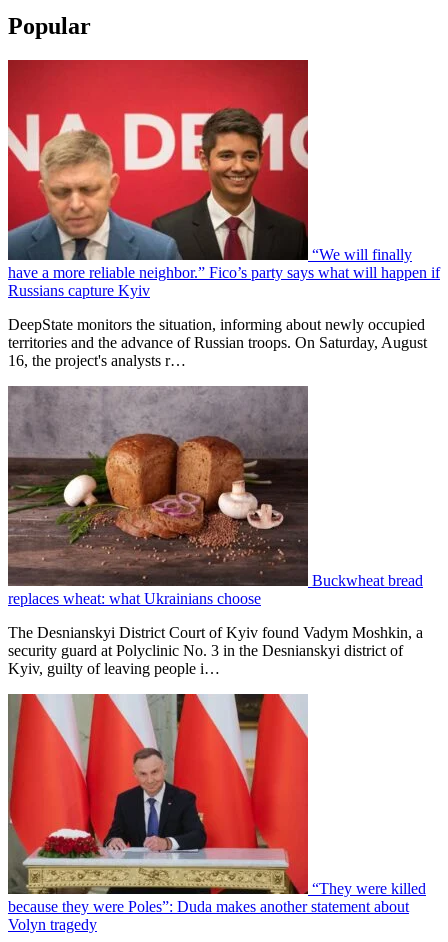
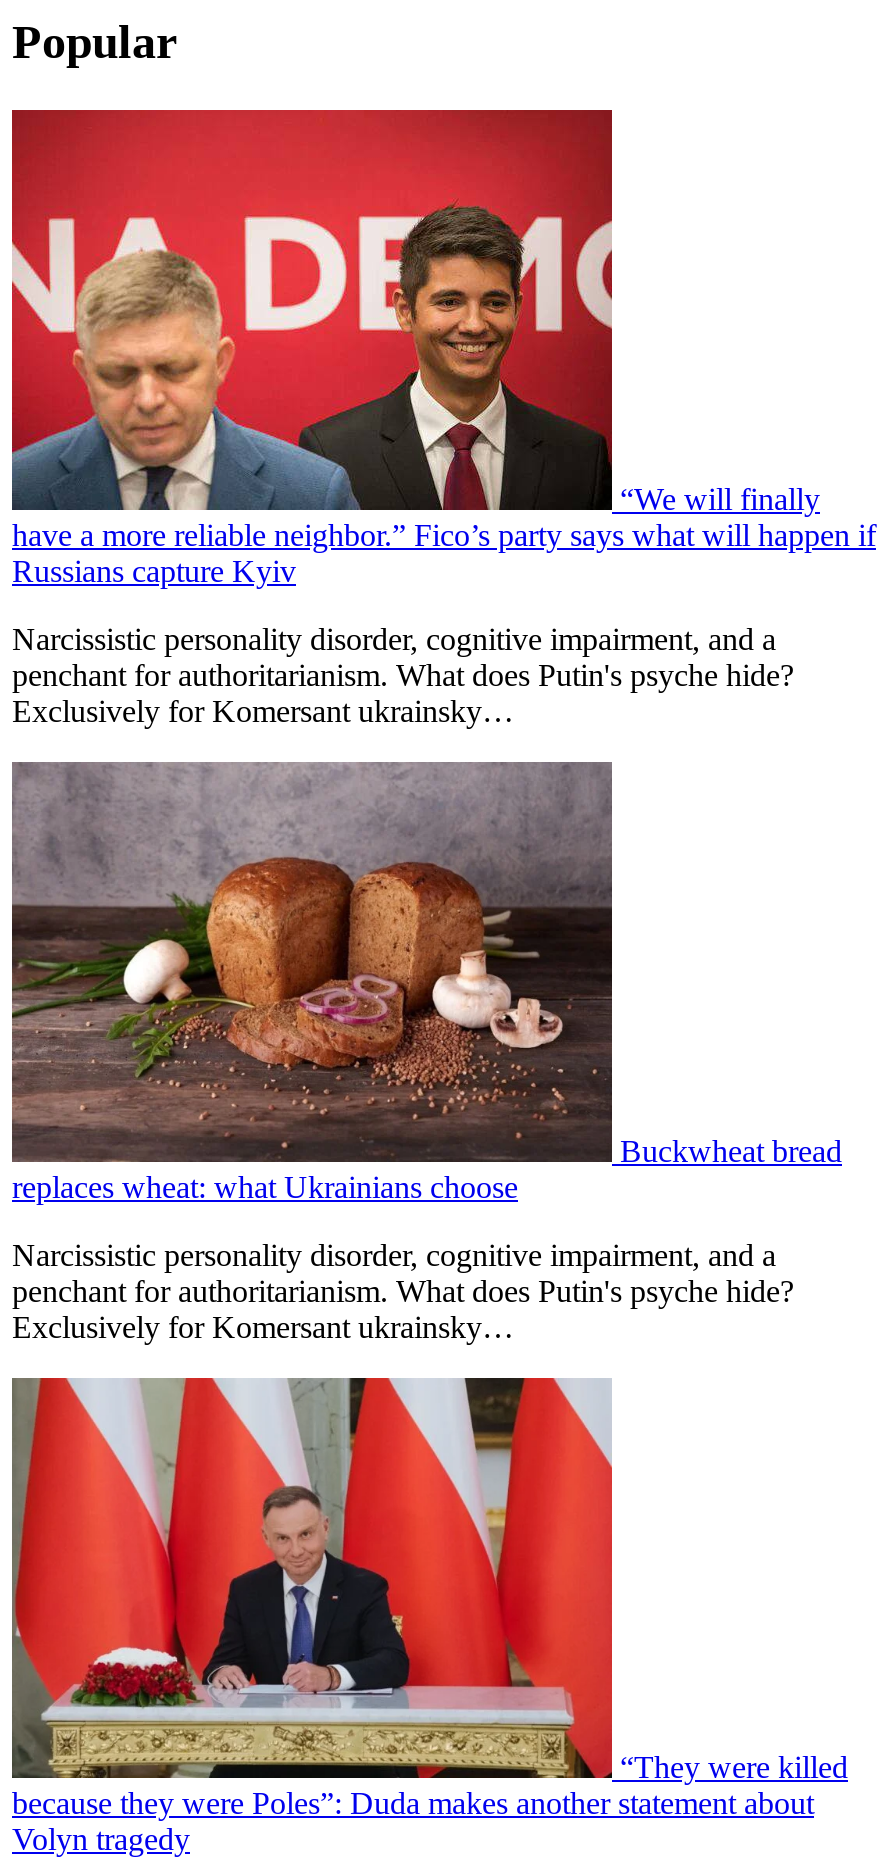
[8,316,427,369] DeepState monitors the situation, informing about newly occupied | territories and the advance of Russian troops. On Saturday, August | 16, the project's analysts r… -> [12,621,794,727] Narcissistic personality disorder, cognitive impairment, and a | penchant for authoritarianism. What does Putin's psyche hide? | Exclusively for Komersant ukrainsky…
[8,624,423,677] The Desnianskyi District Court of Kyiv found Vadym Moshkin, a | security guard at Polyclinic No. 3 in the Desnianskyi district of | Kyiv, guilty of leaving people i… -> [12,1237,794,1343] Narcissistic personality disorder, cognitive impairment, and a | penchant for authoritarianism. What does Putin's psyche hide? | Exclusively for Komersant ukrainsky…

